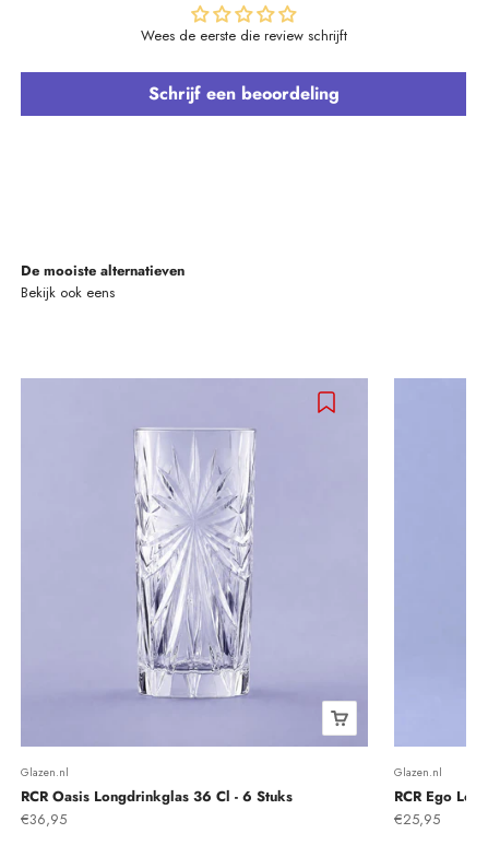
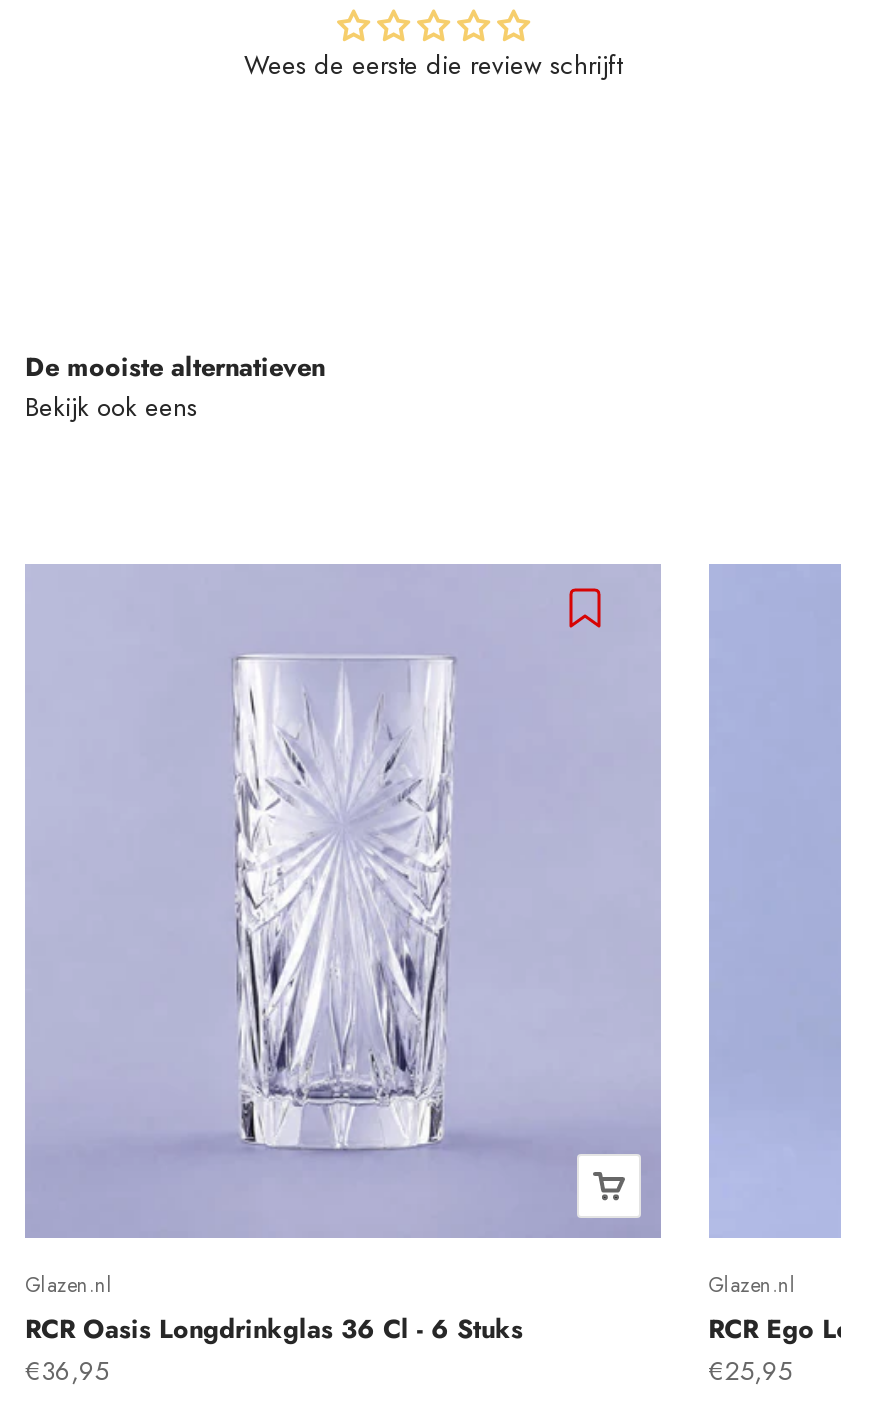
[148,80,339,106] Schrijf een beoordeling -> none

